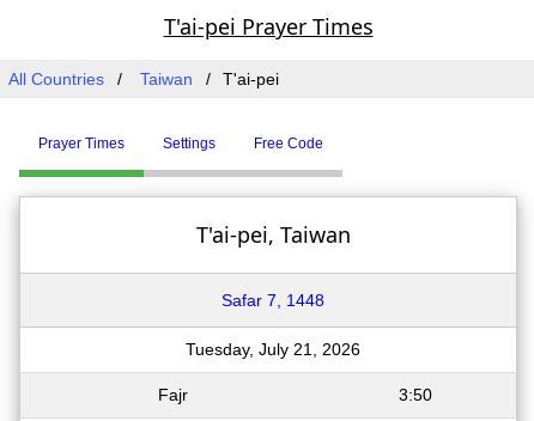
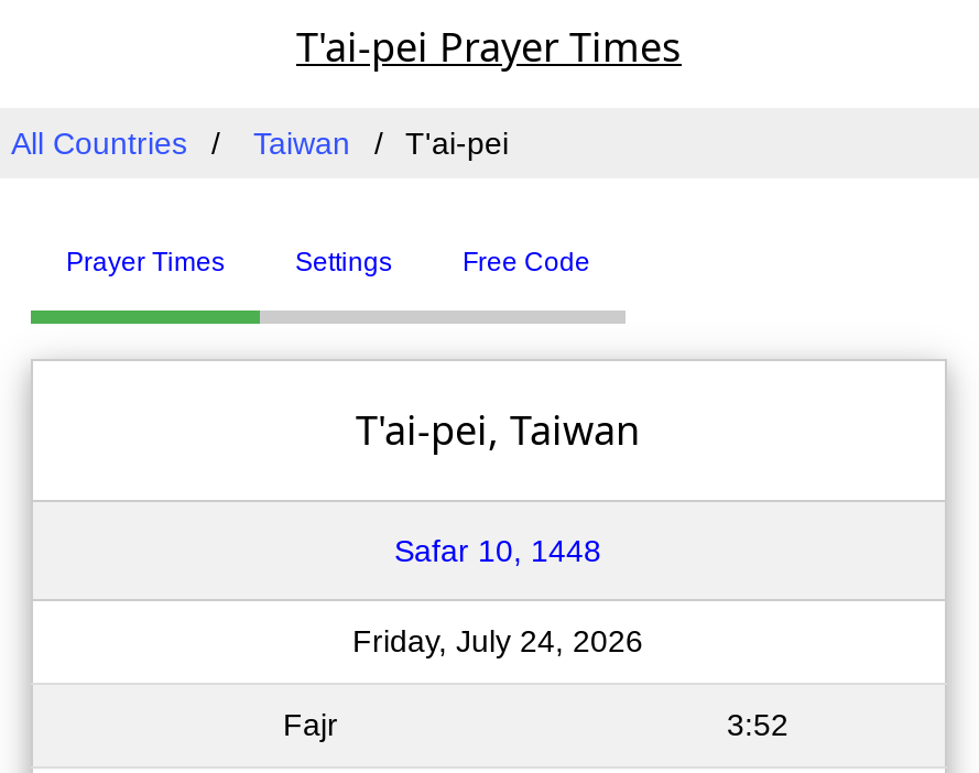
[222,291,324,310] Safar 7, 1448 -> [394,533,601,568] Safar 10, 1448
[186,340,360,359] Tuesday, July 21, 2026 -> [352,623,643,658] Friday, July 24, 2026
[399,385,432,404] 3:50 -> [727,707,788,742] 3:52

